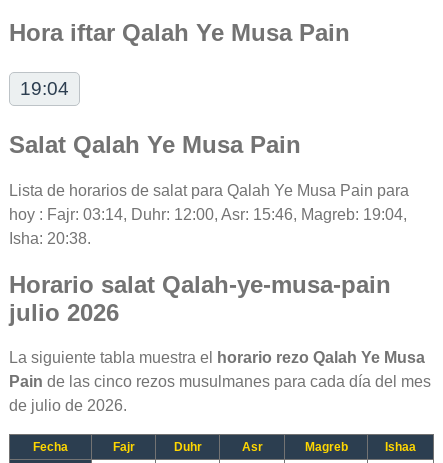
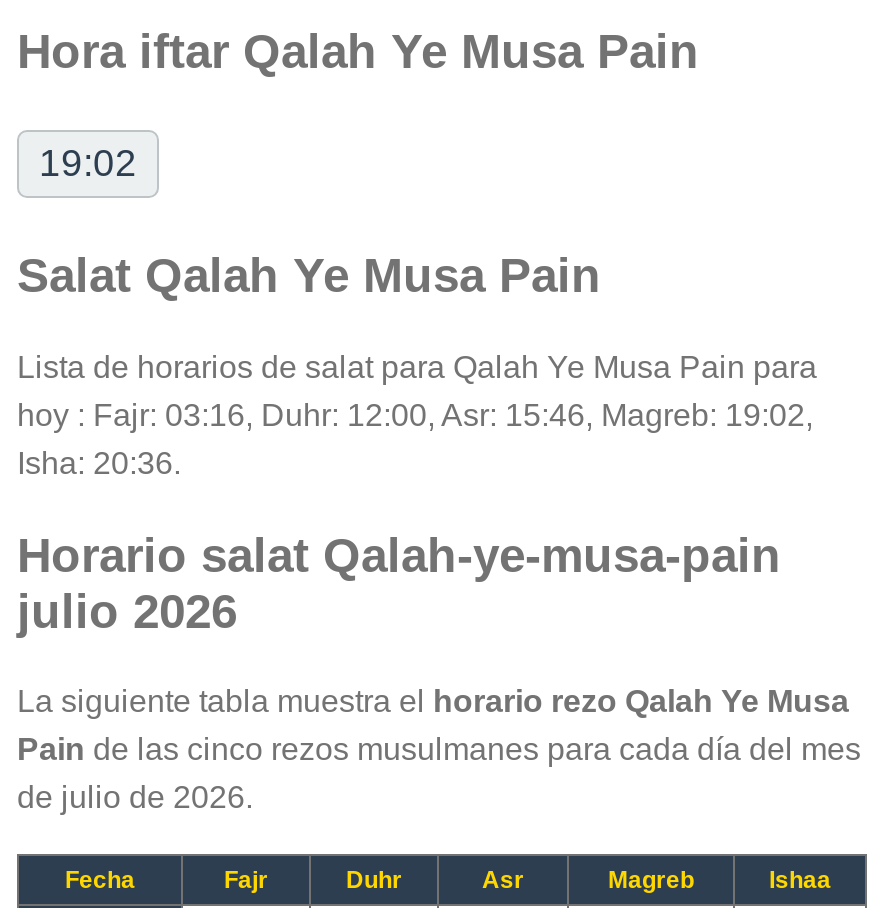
[20,78,69,99] 19:04 -> [39,142,137,184] 19:02
[9,206,407,223] hoy : Fajr: 03:14, Duhr: 12:00, Asr: 15:46, Magreb: 19:04, -> [17,397,813,431] hoy : Fajr: 03:16, Duhr: 12:00, Asr: 15:46, Magreb: 19:02,
[9,230,91,247] Isha: 20:38. -> [17,445,181,479] Isha: 20:36.

